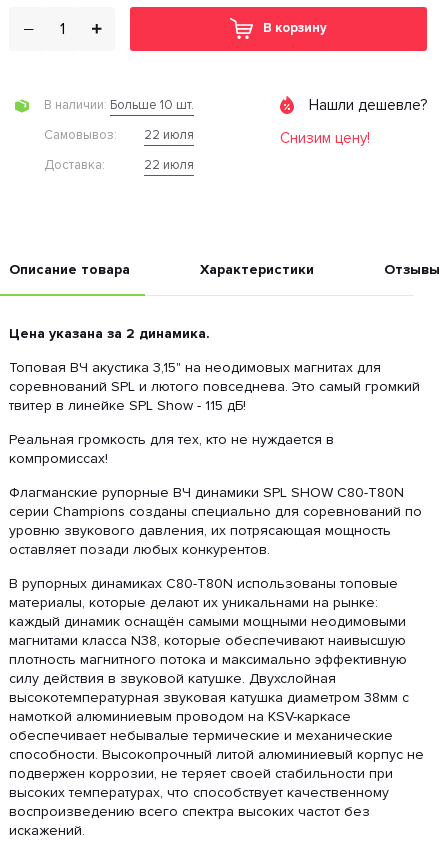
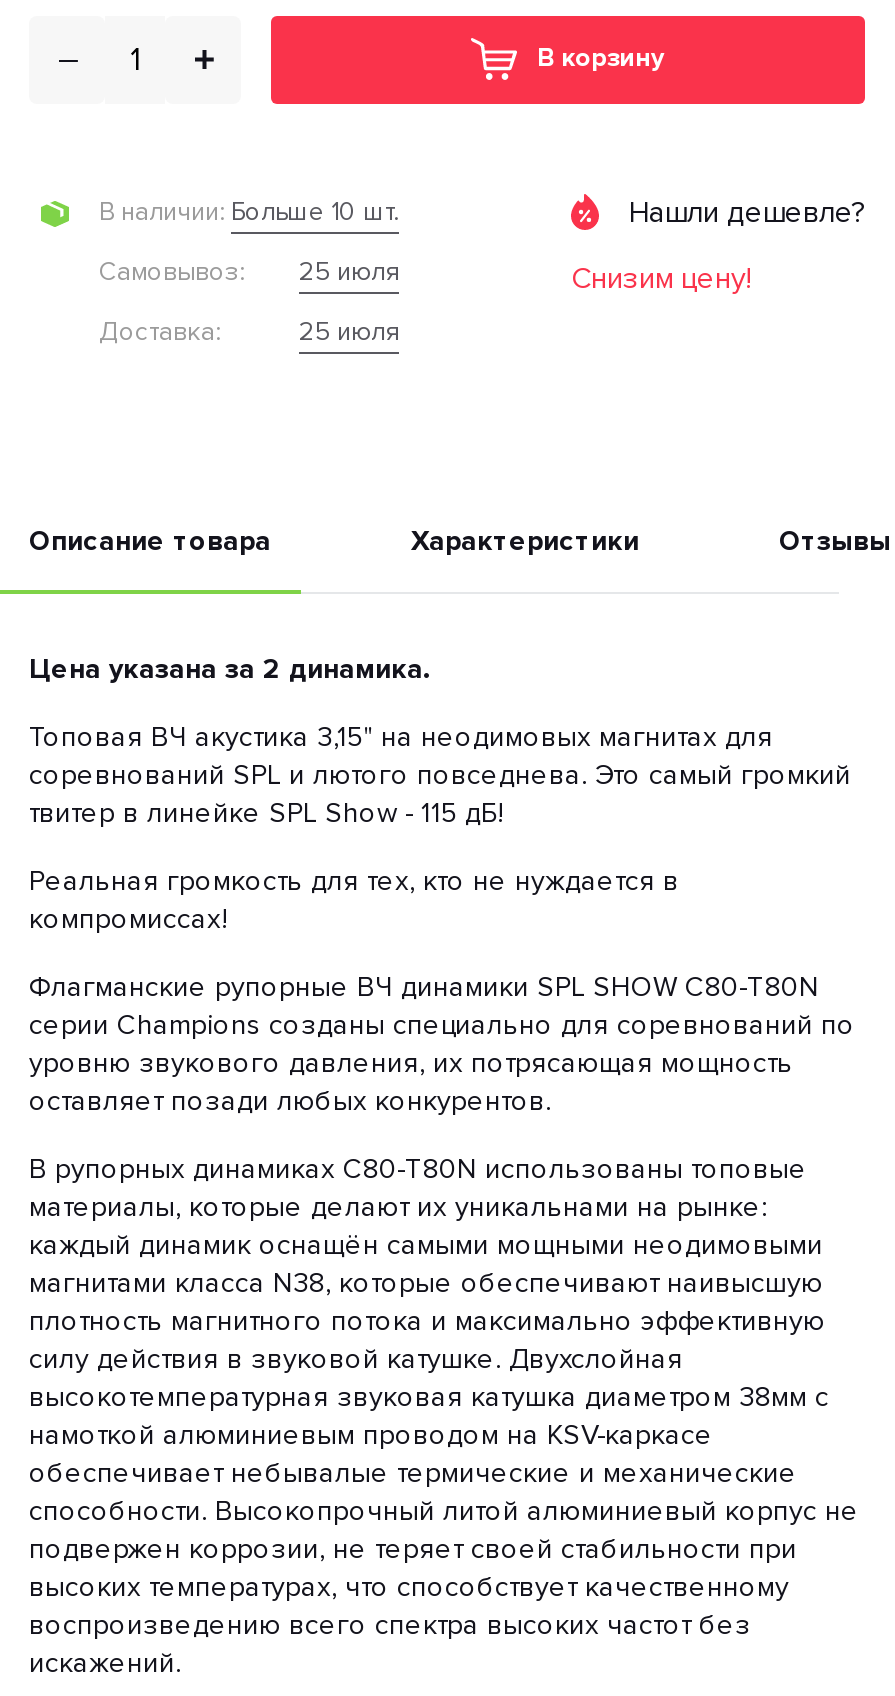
[44,127,194,143] Cамовывоз: 22 июля -> [99,256,399,289] Cамовывоз: 25 июля
[144,157,194,173] 22 июля -> [299,316,399,348] 25 июля

